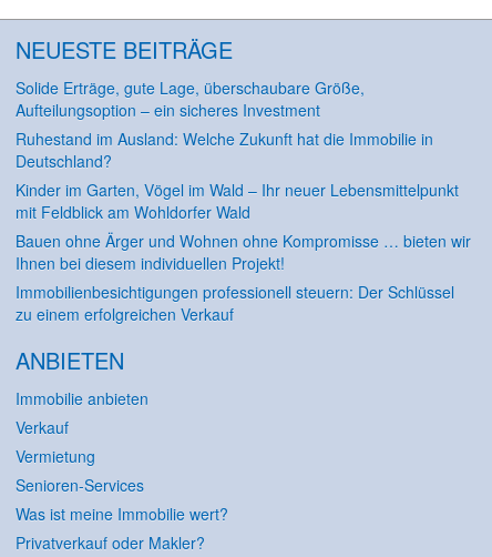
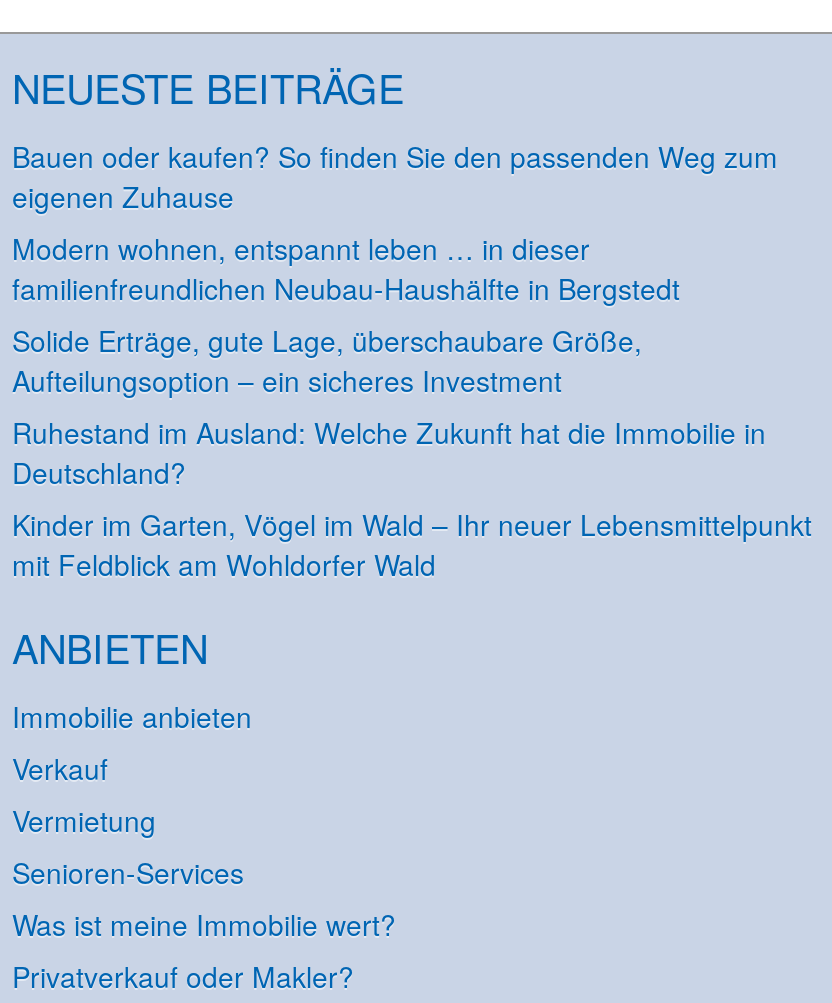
none -> [12,137,778,309] Bauen oder kaufen? So finden Sie den passenden Weg zum | eigenen Zuhause | Modern wohnen, entspannt leben … in dieser | familienfreundlichen Neubau-Haushälfte in Bergstedt
moved [15,76,458,223] -> [12,321,812,585]: Solide Erträge, gute Lage, überschaubare Größe, | Aufteilungsoption – ein sicheres Investment | Ruhestand im Ausland: Welche Zukunft hat die Immobilie in | Deutschland? | Kinder im Garten, Vögel im Wald – Ihr neuer Lebensmittelpunkt | mit Feldblick am Wohldorfer Wald
[15,229,470,325] Bauen ohne Ärger und Wohnen ohne Kompromisse … bieten wir | Ihnen bei diesem individuellen Projekt! | Immobilienbesichtigungen professionell steuern: Der Schlüssel | zu einem erfolgreichen Verkauf -> none

